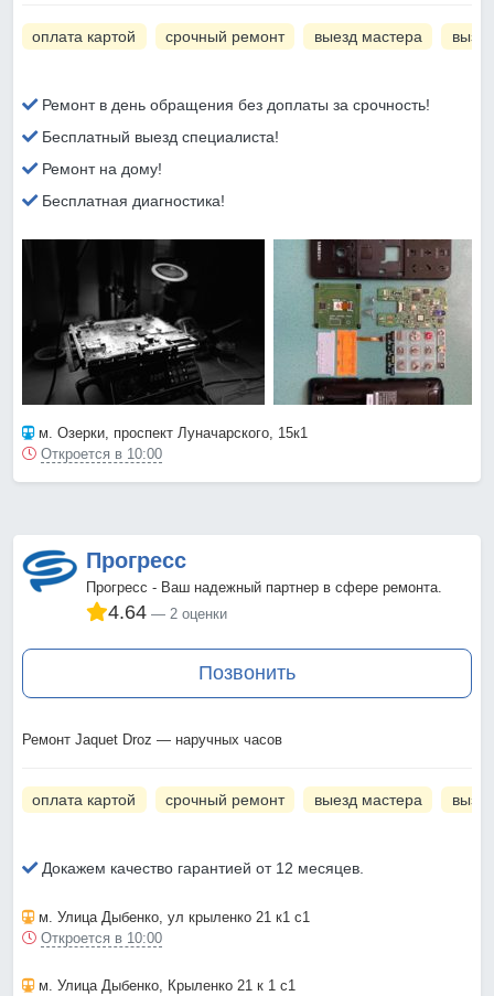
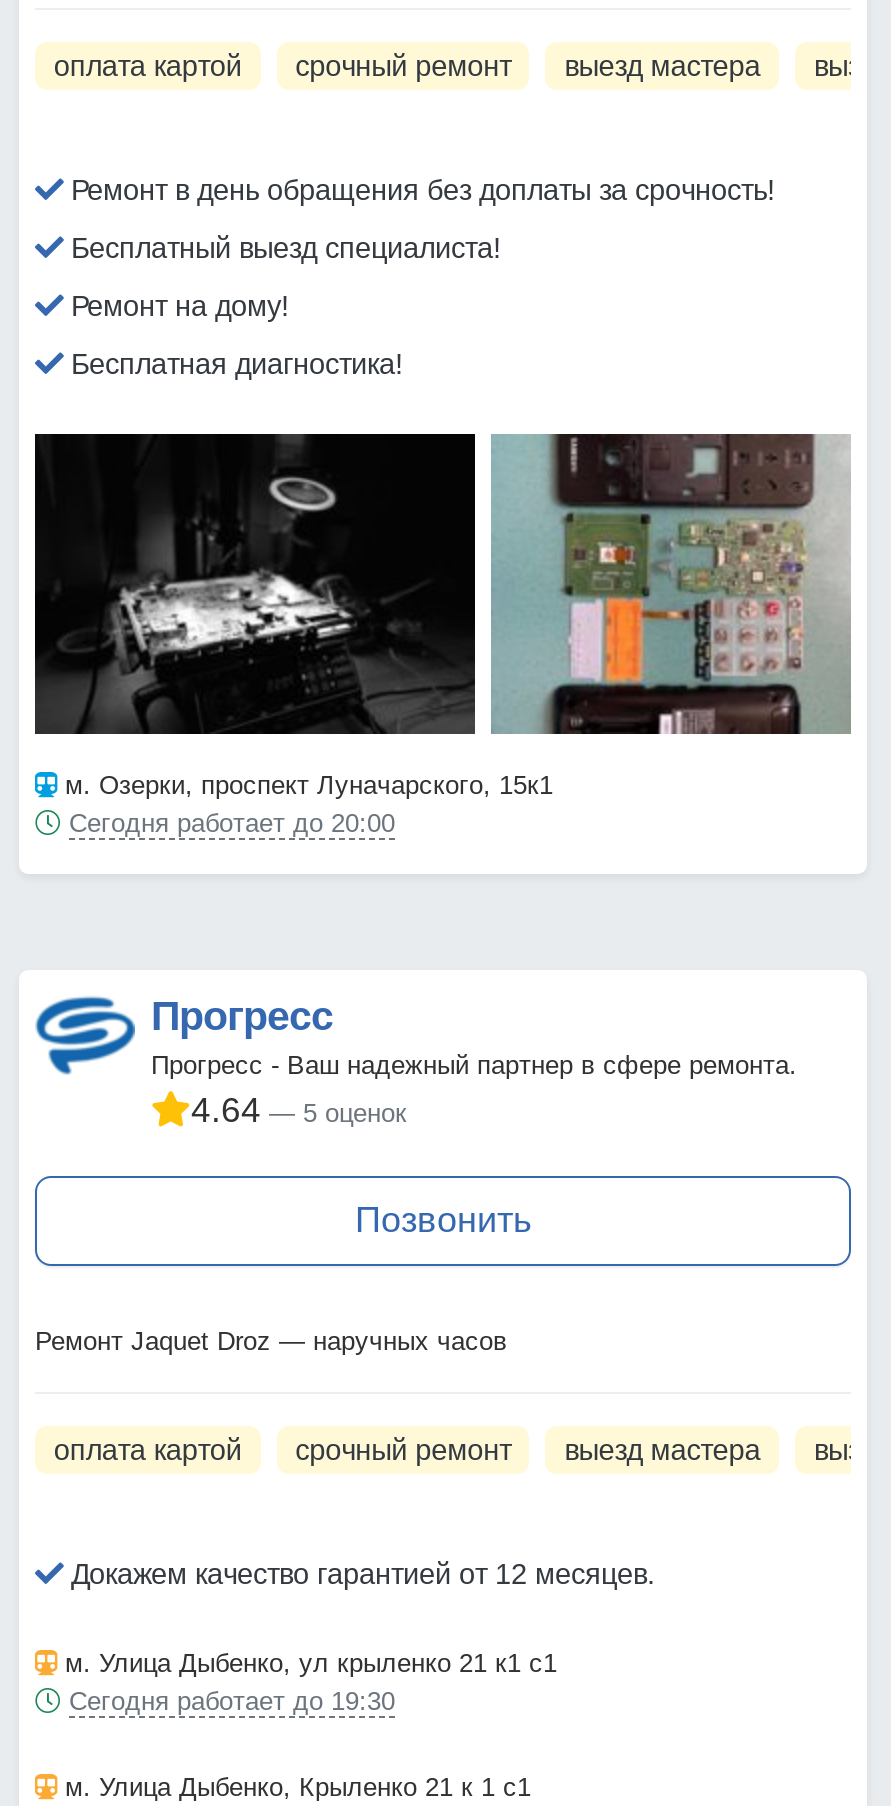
[41,446,162,462] Откроется в 10:00 -> [69,808,395,838] Сегодня работает до 20:00
[108,601,227,623] 4.64 2 оценки -> [191,1090,407,1130] 4.64 5 оценок
[41,930,162,947] Откроется в 10:00 -> [69,1686,395,1716] Сегодня работает до 19:30

